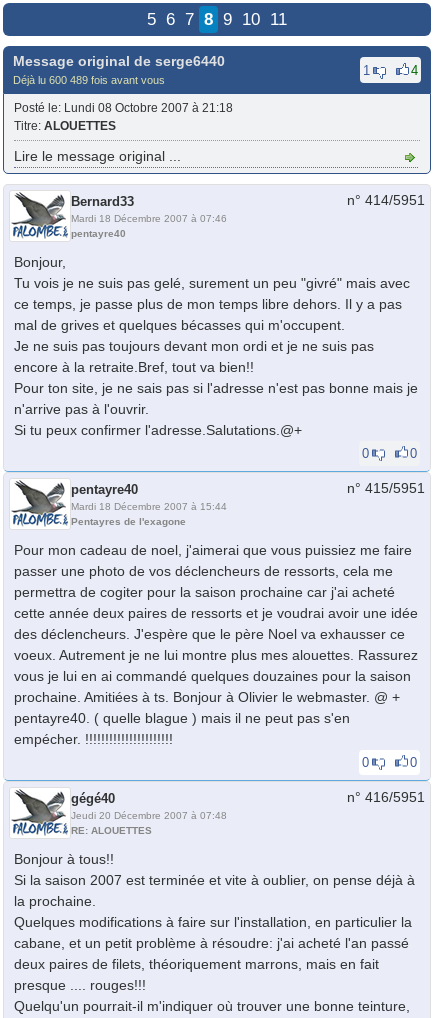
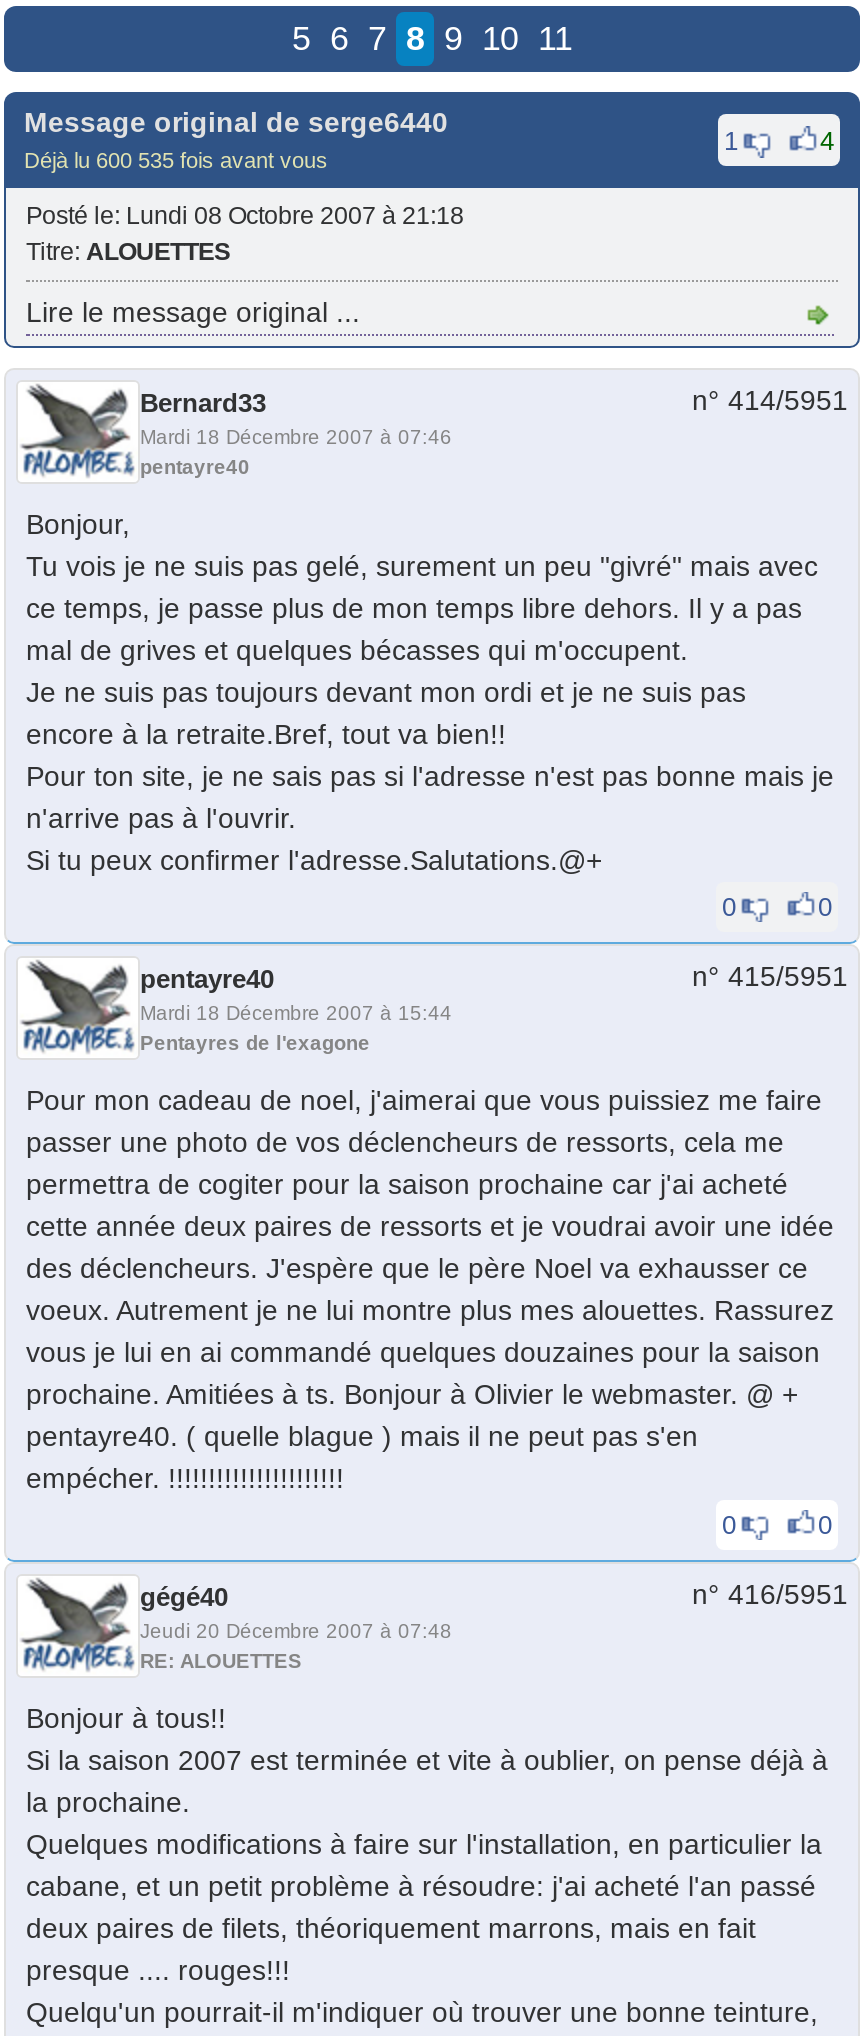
[13,74,165,86] Déjà lu 600 489 fois avant vous -> [24,148,328,172] Déjà lu 600 535 fois avant vous

